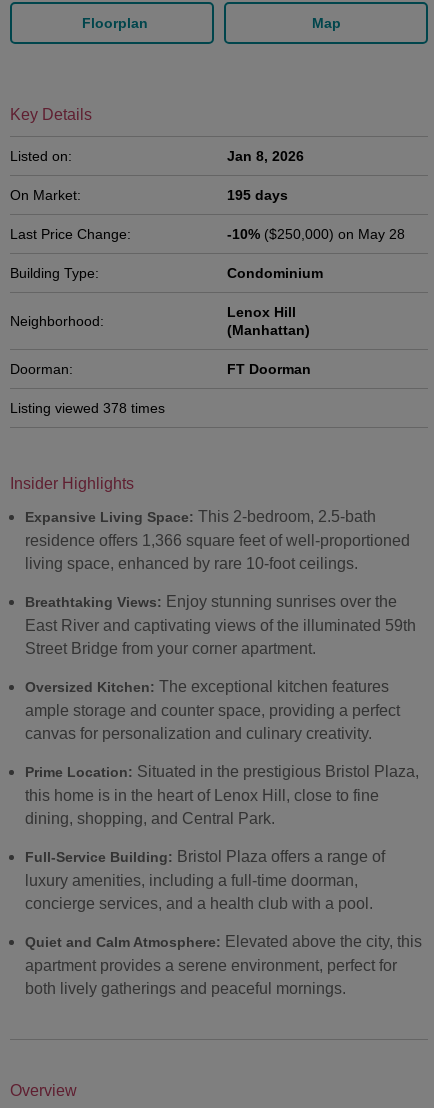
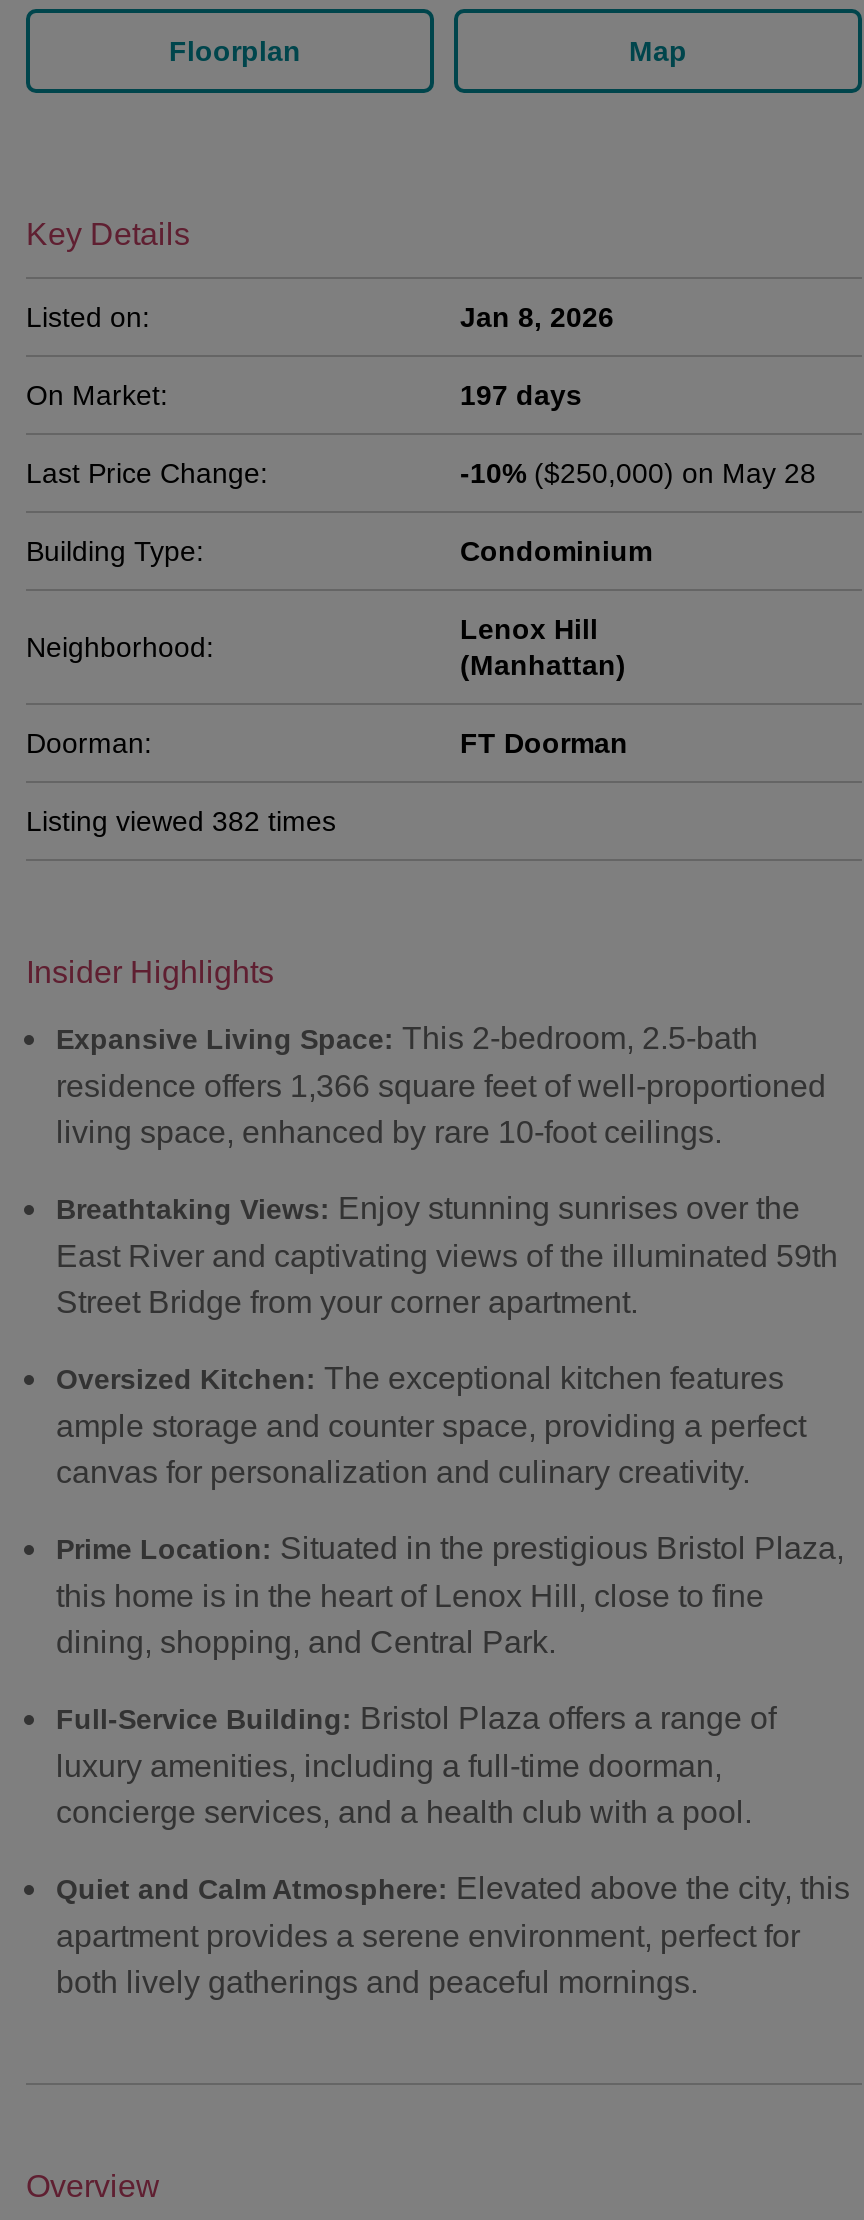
[227,187,288,203] 195 days -> [460,379,582,411] 197 days
[10,400,165,416] Listing viewed 378 times -> [26,805,336,837] Listing viewed 382 times

